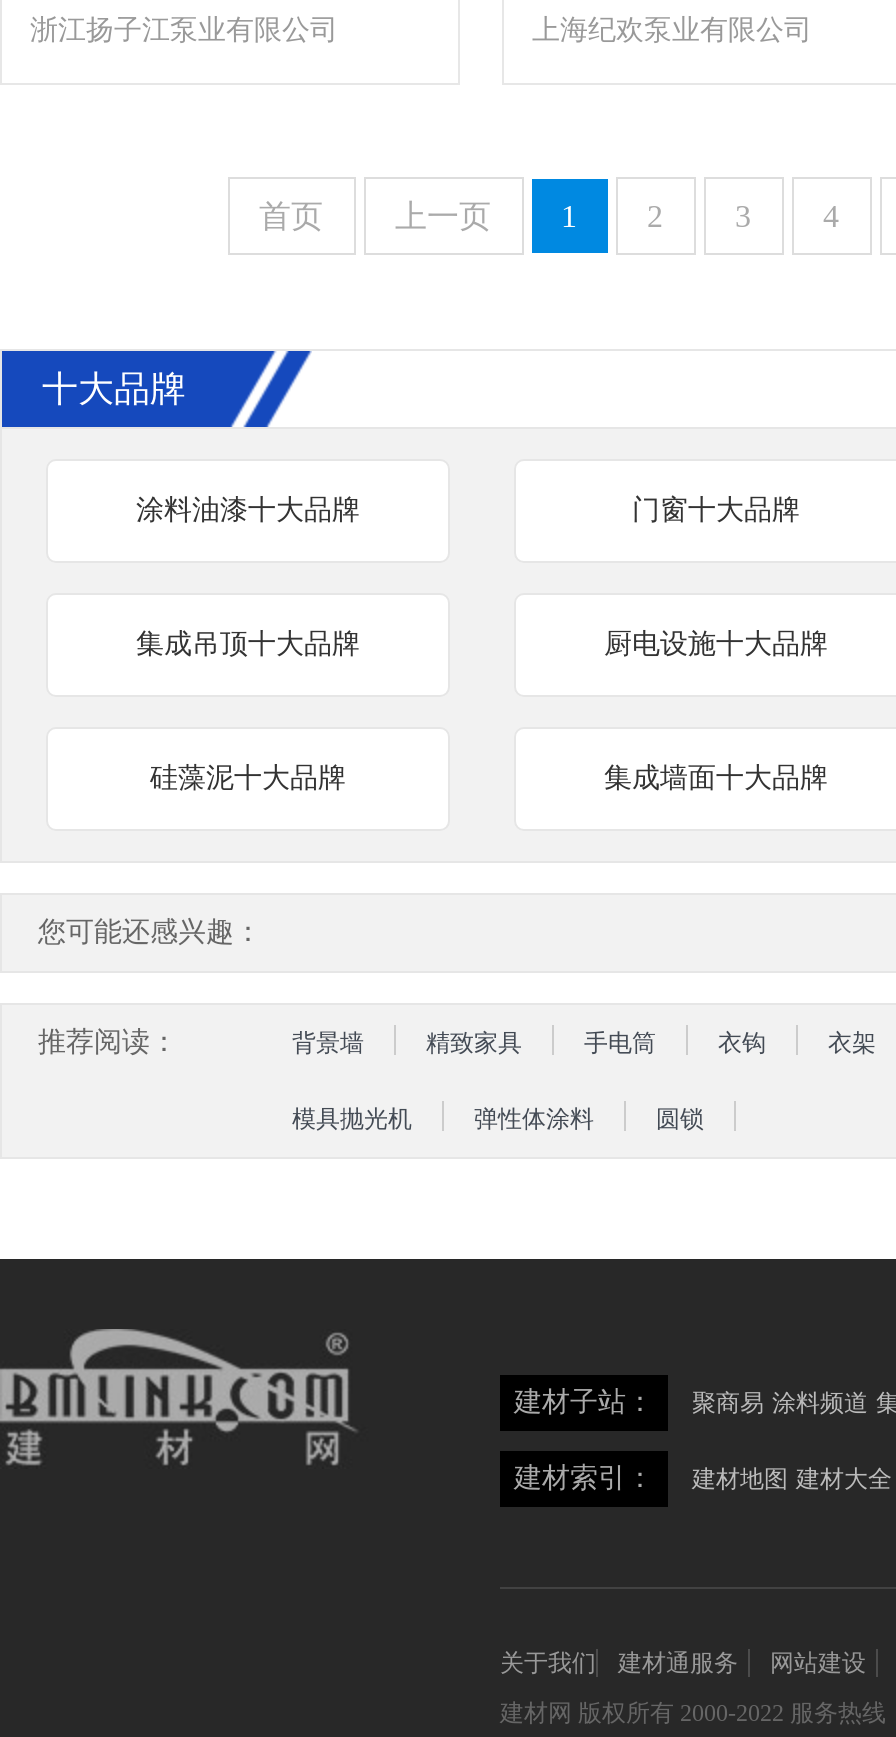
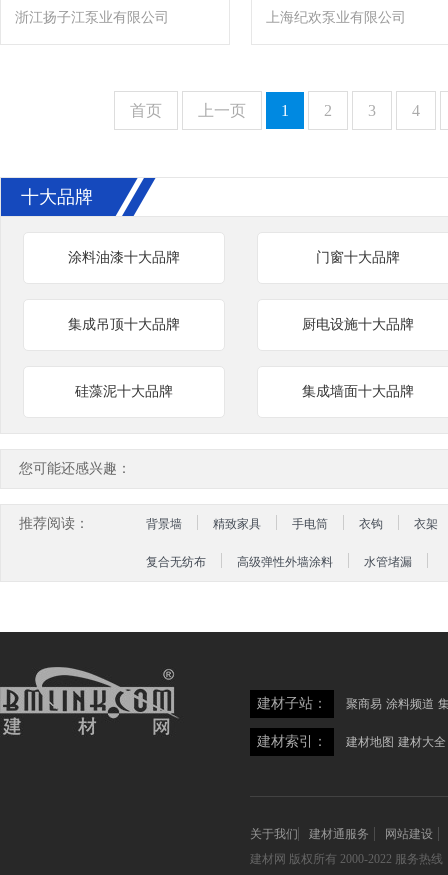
[292,1105,704,1133] 模具抛光机 | 弹性体涂料 | 圆锁 -> [146,555,412,569] 复合无纺布 | 高级弹性外墙涂料 | 水管堵漏

